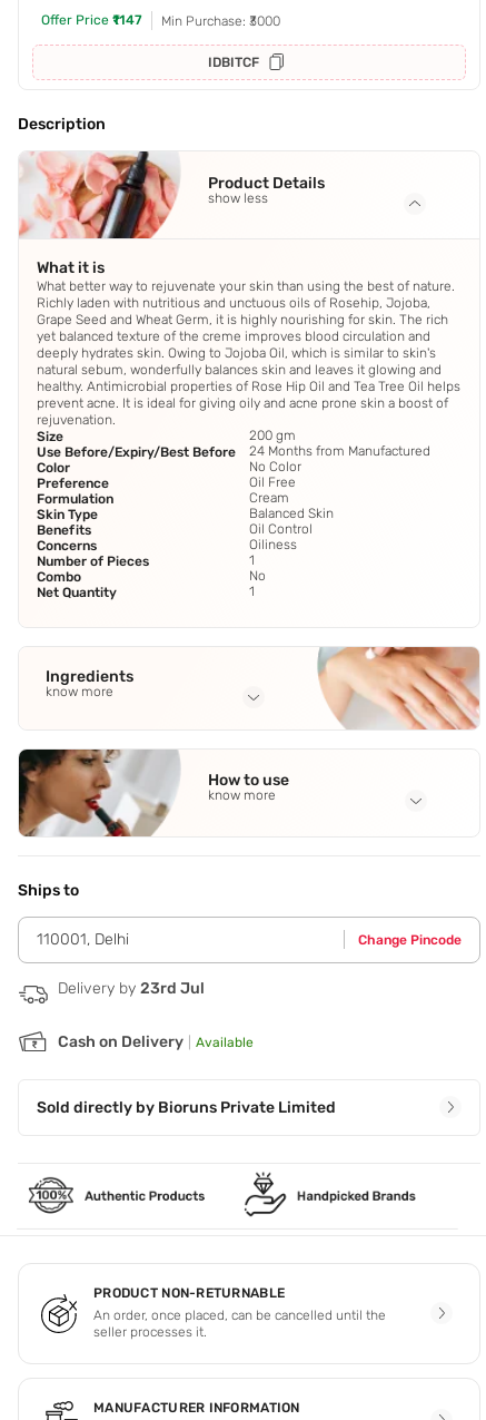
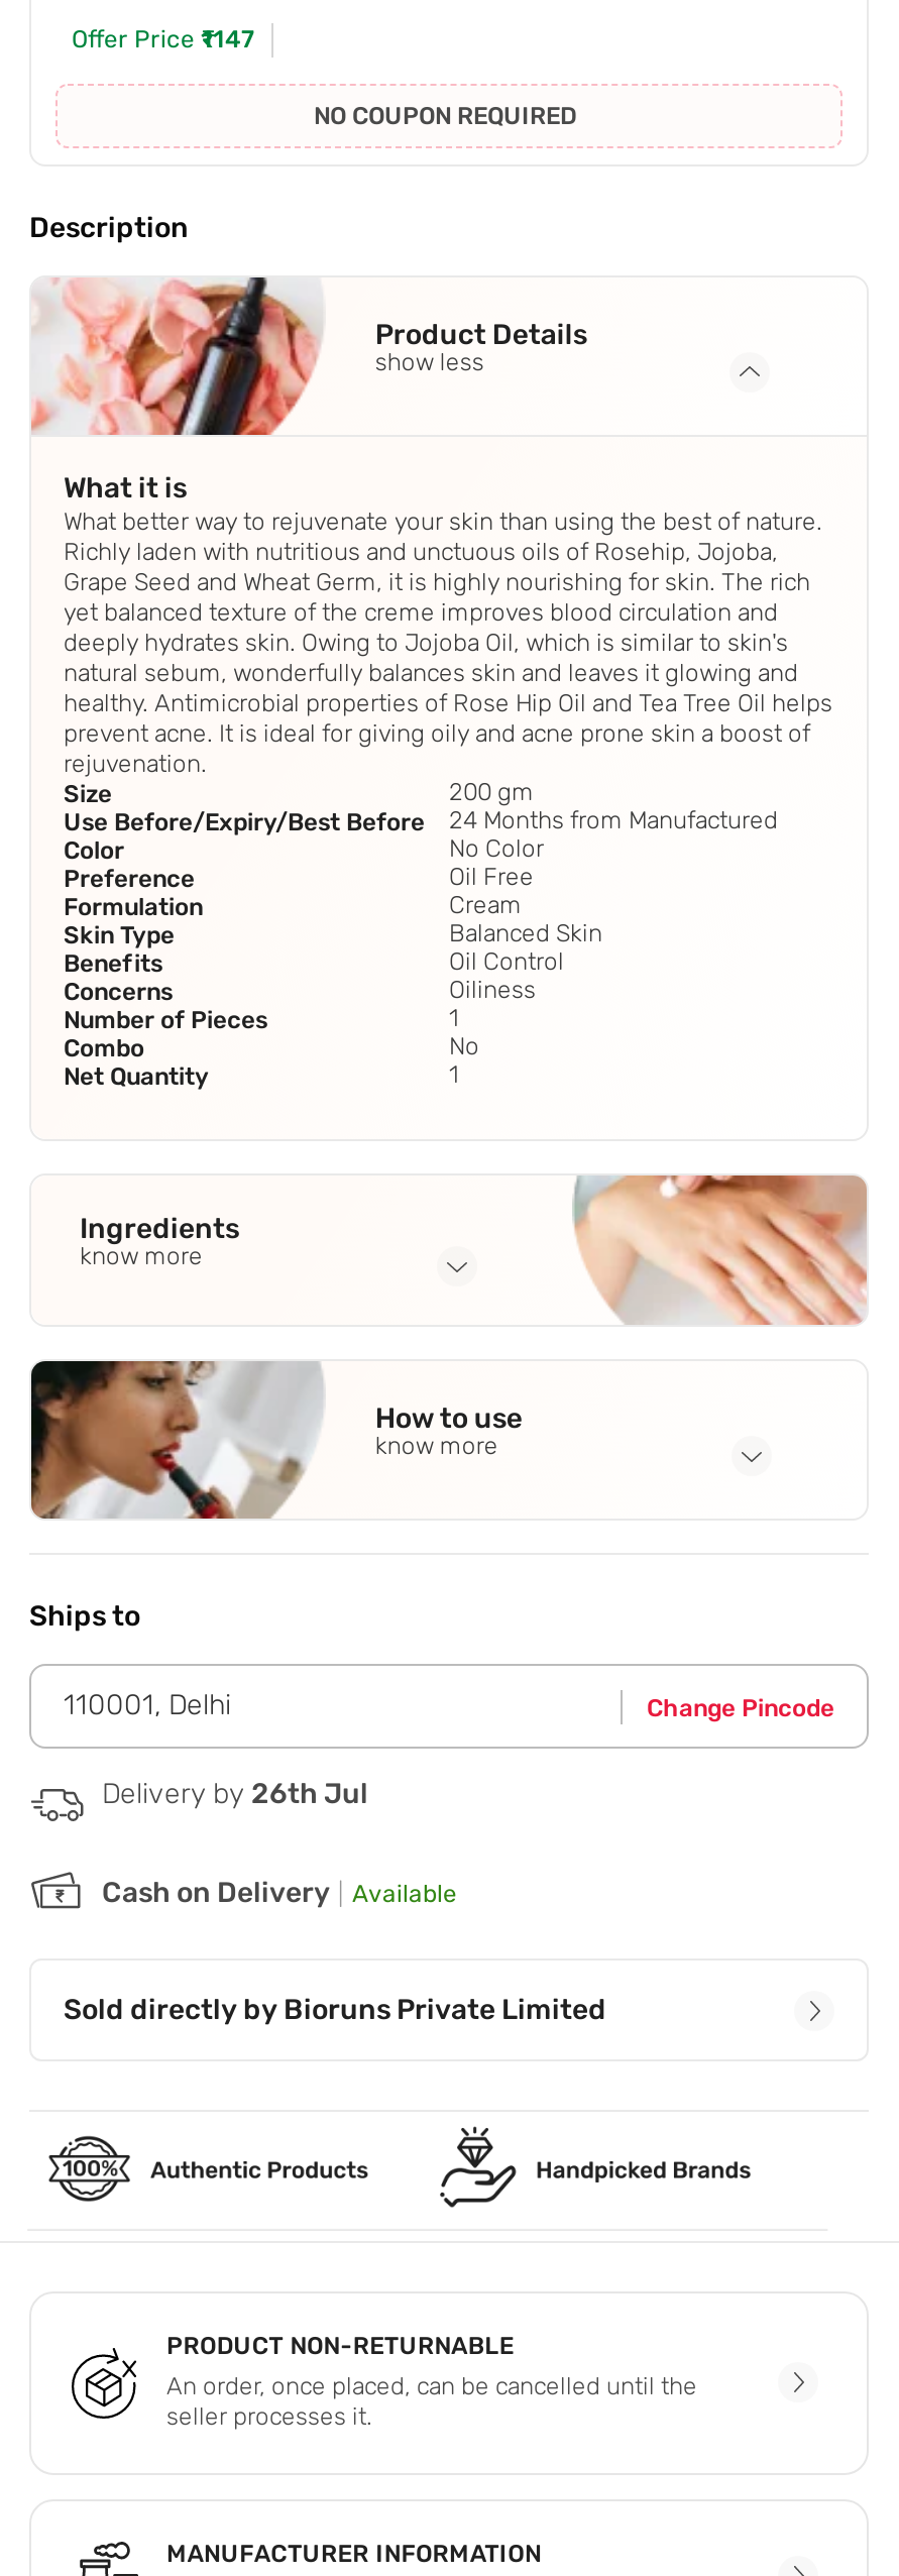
[161,13,280,70] Min Purchase: ₹3000 | IDBITCF -> [314,103,576,131] NO COUPON REQUIRED
[58,979,205,998] Delivery by 23rd Jul -> [102,1777,368,1811] Delivery by 26th Jul

